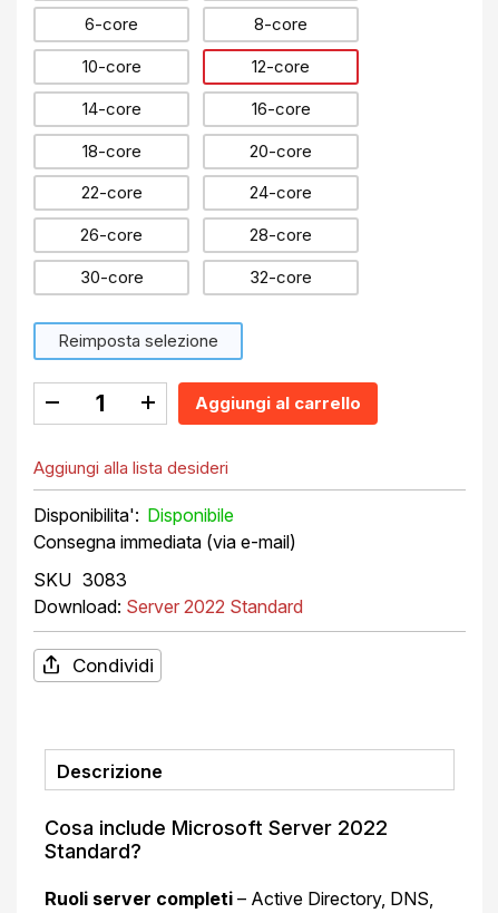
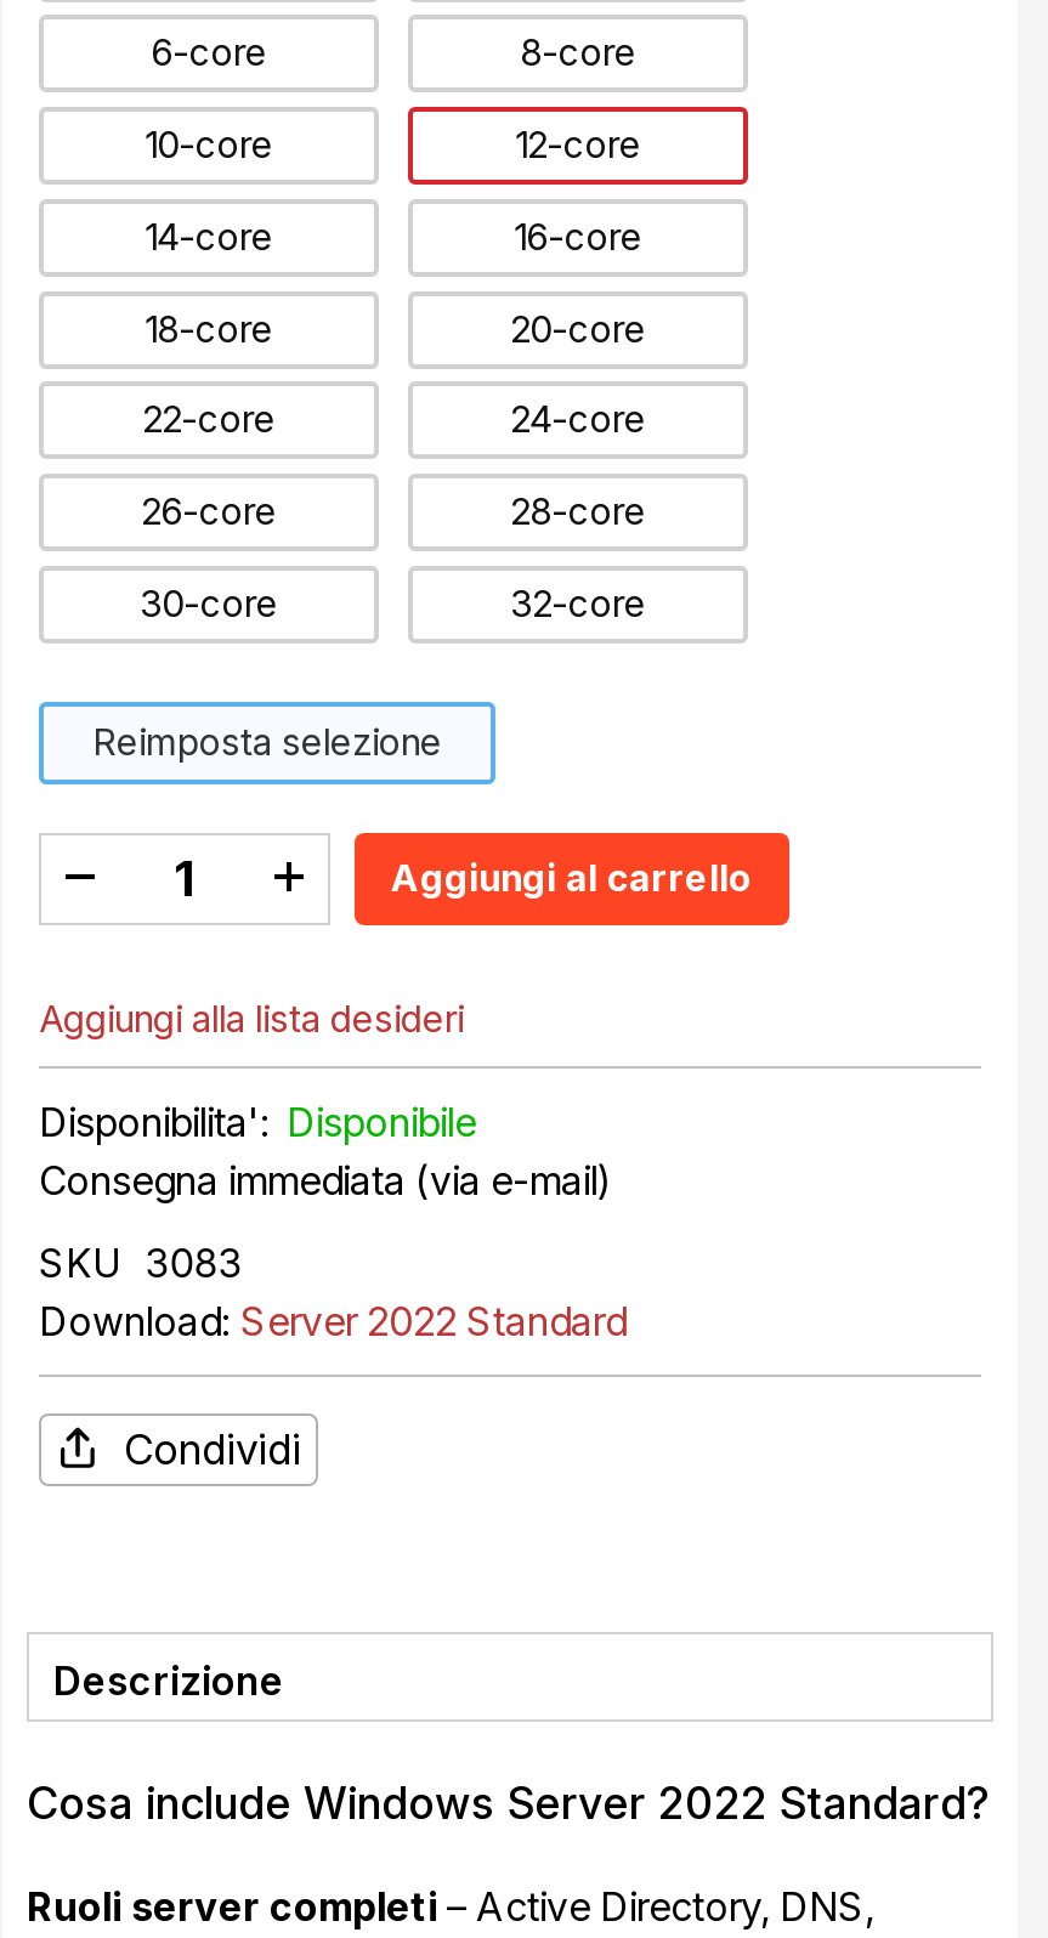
[45,815,388,862] Cosa include Microsoft Server 2022 | Standard? -> [27,1776,991,1827] Cosa include Windows Server 2022 Standard?

